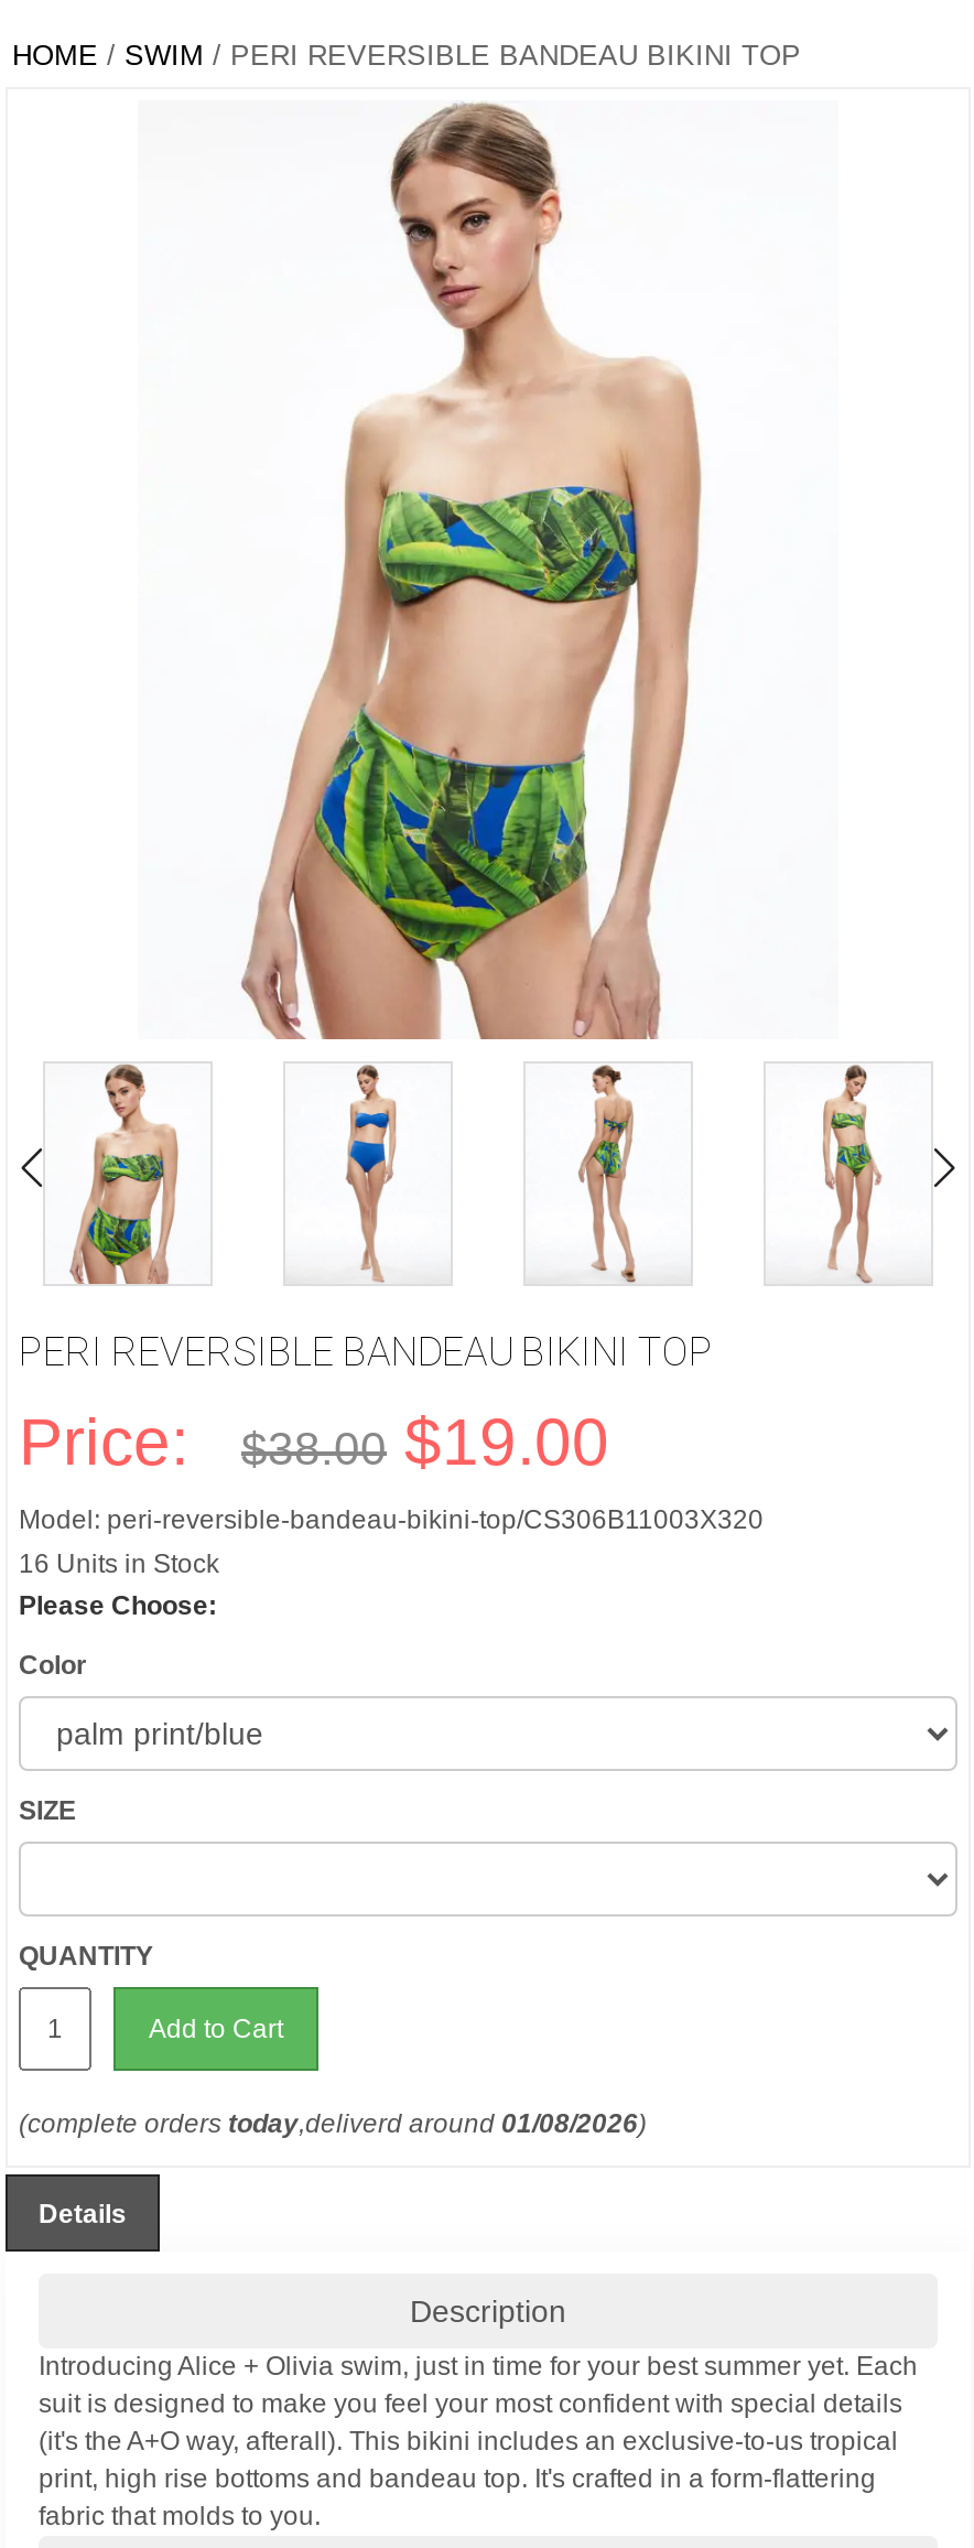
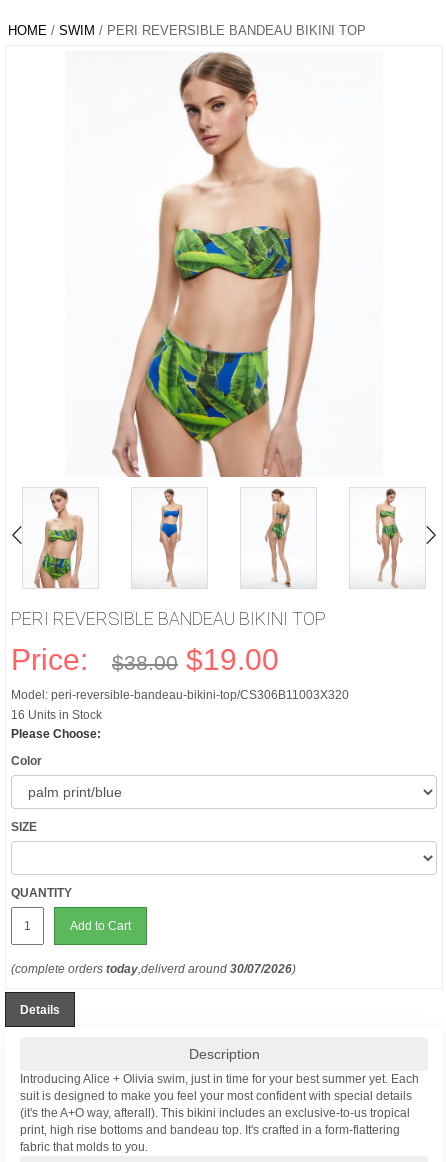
[19,2108,647,2139] (complete orders today,deliverd around 01/08/2026) -> [11,962,296,976] (complete orders today,deliverd around 30/07/2026)

